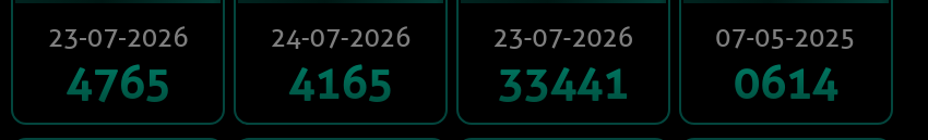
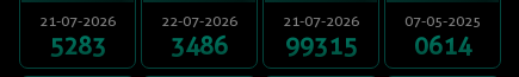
[48,22,188,52] 23-07-2026 -> [39,12,116,29] 21-07-2026
[271,22,410,52] 24-07-2026 -> [161,12,237,29] 22-07-2026
[493,22,633,52] 23-07-2026 -> [283,12,359,29] 21-07-2026
[66,56,170,109] 4765 -> [49,31,106,60] 5283
[288,56,393,109] 4165 -> [170,31,228,60] 3486
[497,56,628,109] 33441 -> [285,31,356,60] 99315

